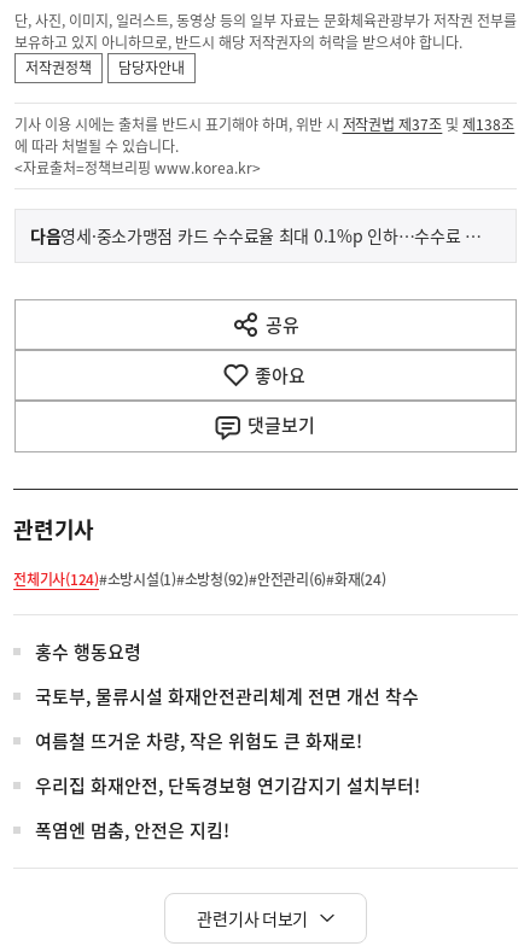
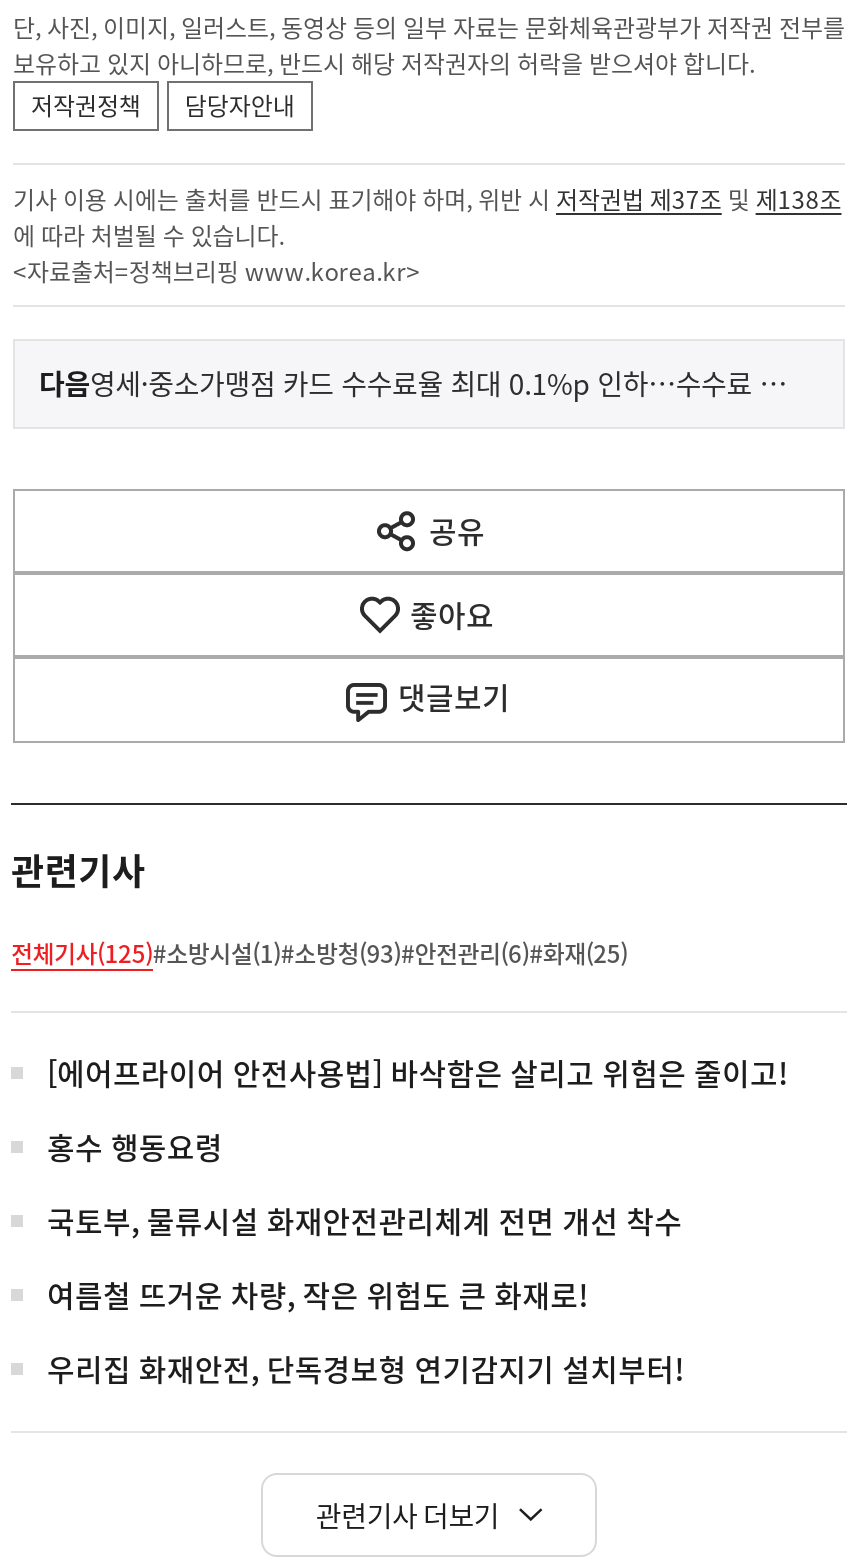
[13,568,386,590] 전체기사(124)#소방시설(1)#소방청(92)#안전관리(6)#화재(24) -> [11,935,788,1095] 전체기사(125)#소방시설(1)#소방청(93)#안전관리(6)#화재(25) | [에어프라이어 안전사용법] 바삭함은 살리고 위험은 줄이고!
moved [35,638,420,799] -> [47,1125,684,1391]: 홍수 행동요령 | 국토부, 물류시설 화재안전관리체계 전면 개선 착수 | 여름철 뜨거운 차량, 작은 위험도 큰 화재로! | 우리집 화재안전, 단독경보형 연기감지기 설치부터!
[35,817,229,843] 폭염엔 멈춤, 안전은 지킴! -> none

